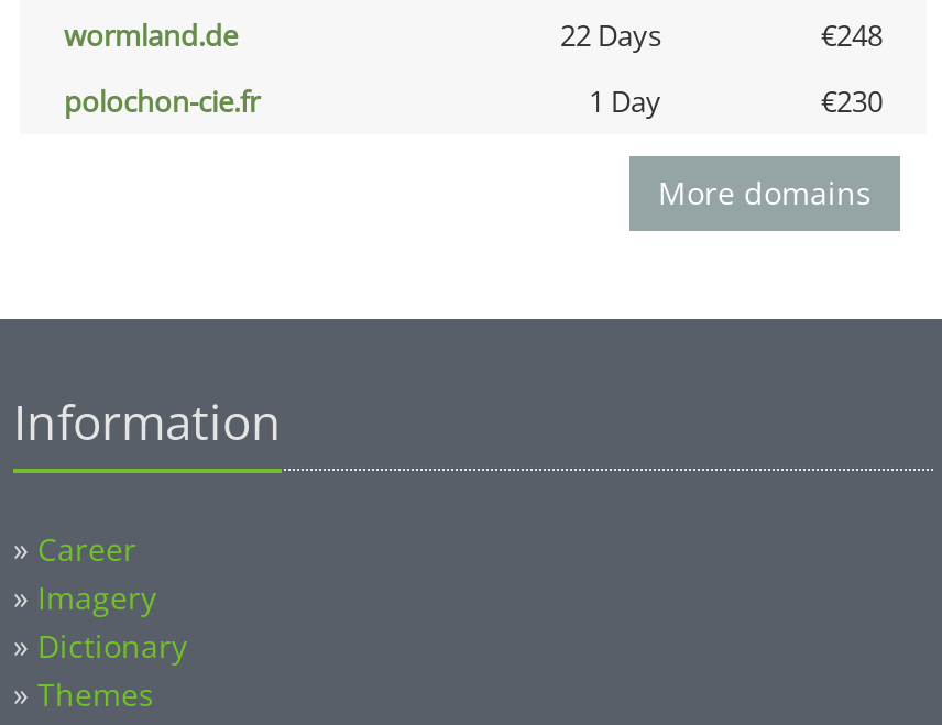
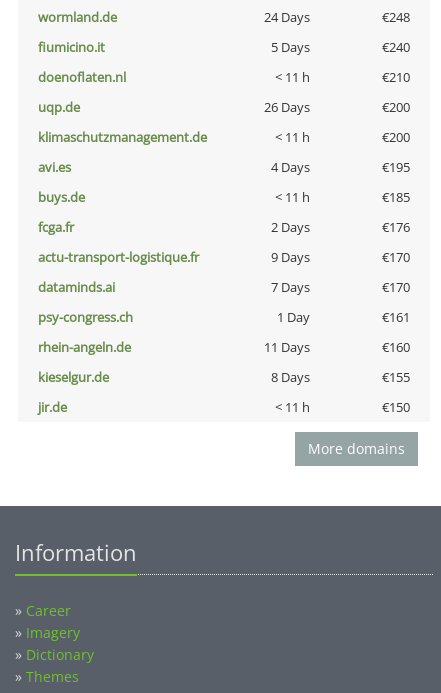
[560,14,661,54] 22 Days -> [263,7,309,25] 24 Days
[64,80,260,120] polochon-cie.fr -> [38,37,410,325] fiumicino.it | 5 Days | €240 | doenoflaten.nl | < 11 h | €210 | uqp.de | 26 Days | €200 | klimaschutzmanagement.de | < 11 h | €200 | avi.es | 4 Days | €195 | buys.de | < 11 h | €185 | fcga.fr | 2 Days | €176 | actu-transport-logistique.fr | 9 Days | €170 | dataminds.ai | 7 Days | €170 | psy-congress.ch
[821,80,883,120] €230 -> [38,307,410,415] €161 | rhein-angeln.de | 11 Days | €160 | kieselgur.de | 8 Days | €155 | jir.de | < 11 h | €150

